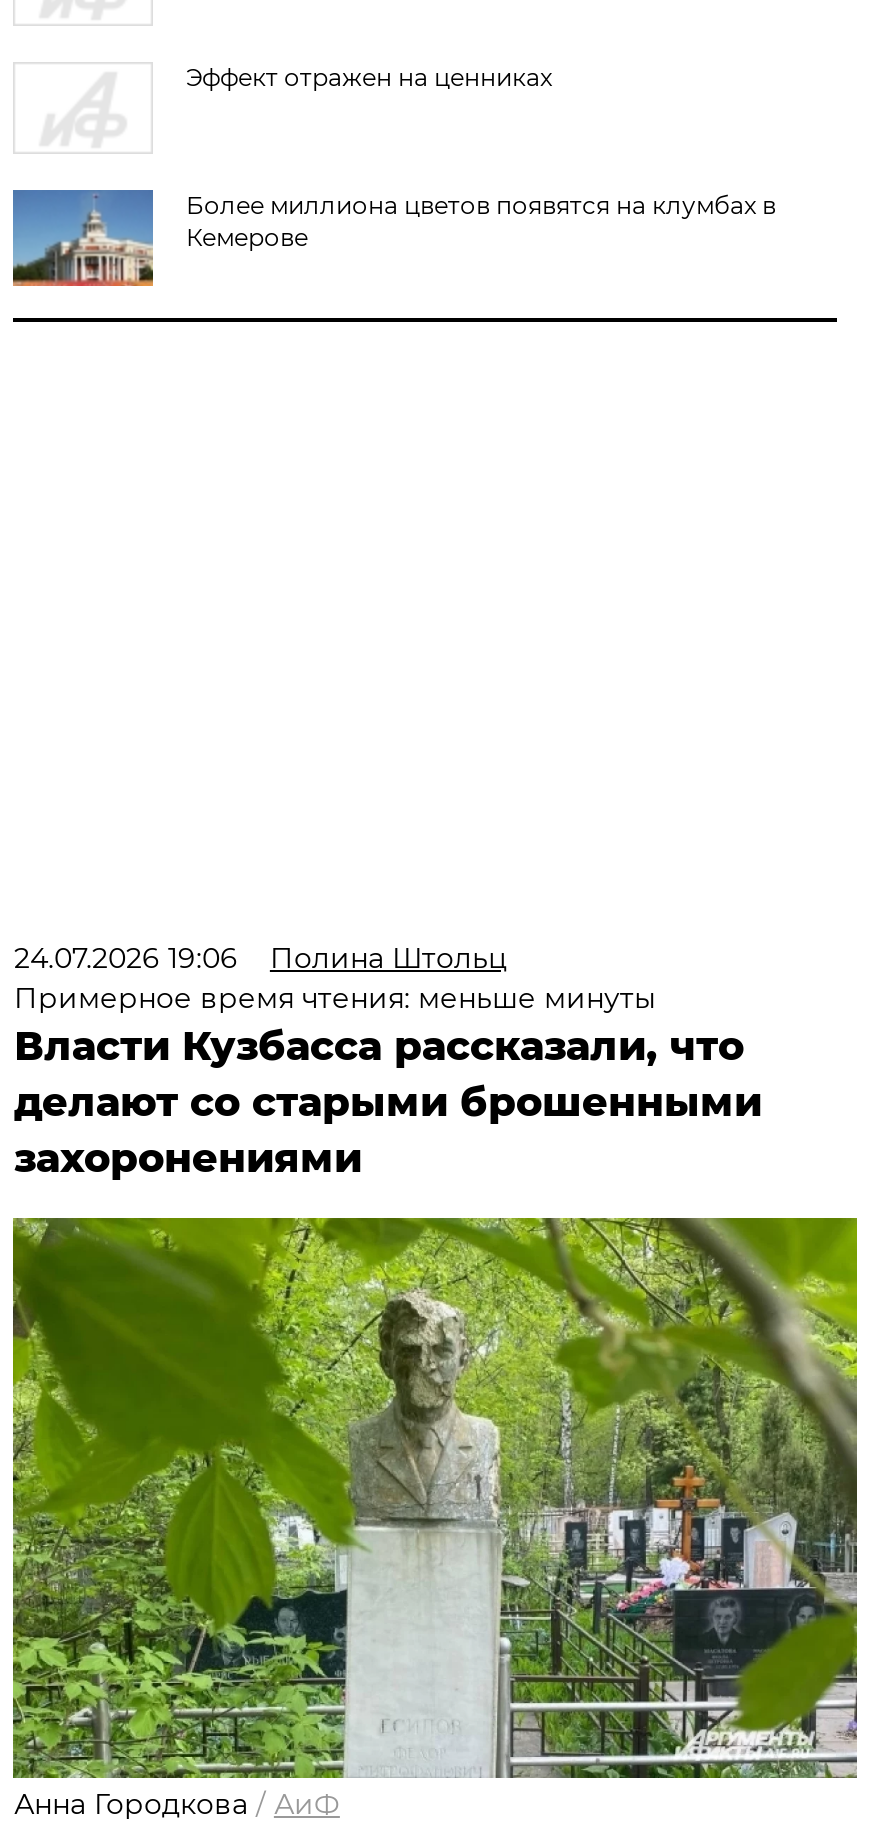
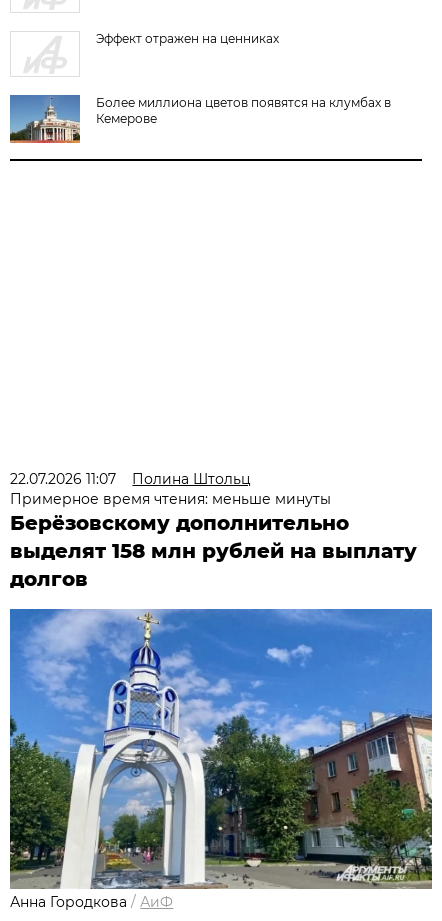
[14,940,508,976] 24.07.2026 19:06 Полина Штольц -> [10,470,251,488] 22.07.2026 11:07 Полина Штольц
[14,1022,762,1182] Власти Кузбасса рассказали, что | делают со старыми брошенными | захоронениями -> [10,511,417,591] Берёзовскому дополнительно | выделят 158 млн рублей на выплату | долгов
[11,1216,859,1780] [image] -> [9,608,433,890] [image]

